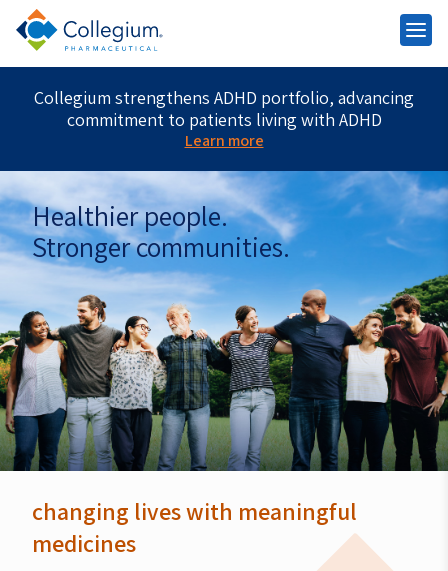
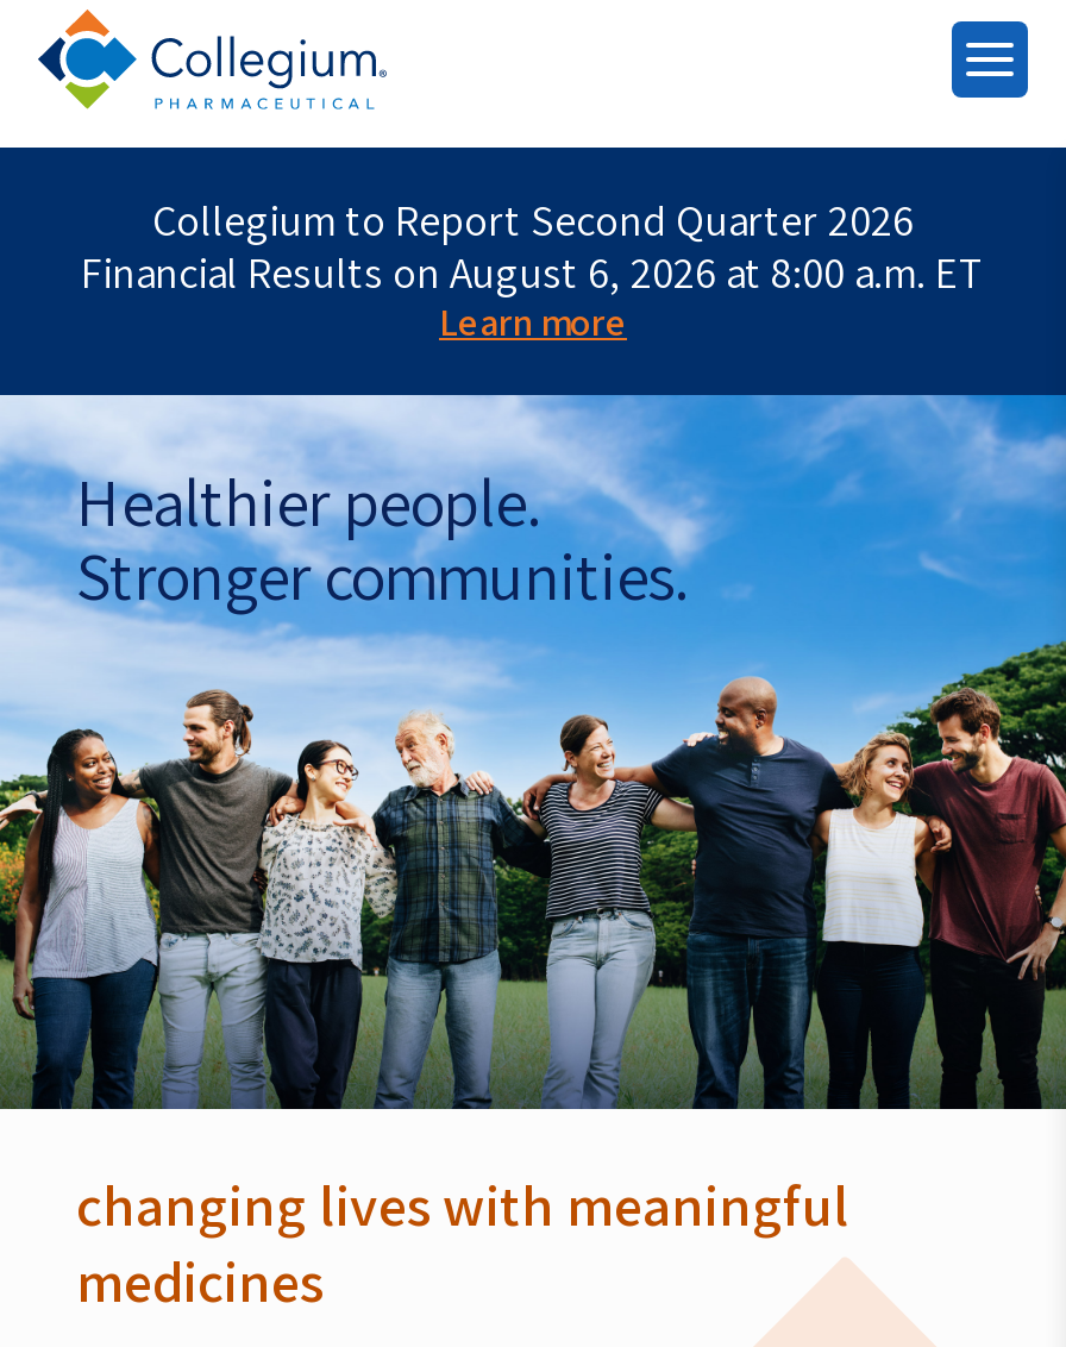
[34,86,414,131] Collegium strengthens ADHD portfolio, advancing | commitment to patients living with ADHD -> [81,193,985,300] Collegium to Report Second Quarter 2026 | Financial Results on August 6, 2026 at 8:00 a.m. ET

